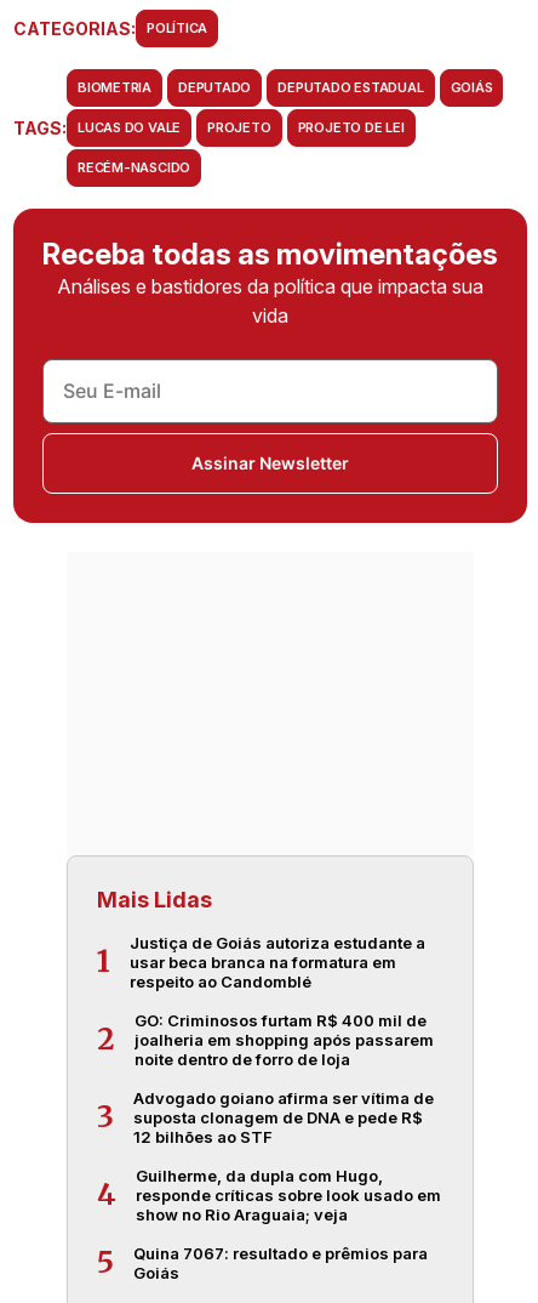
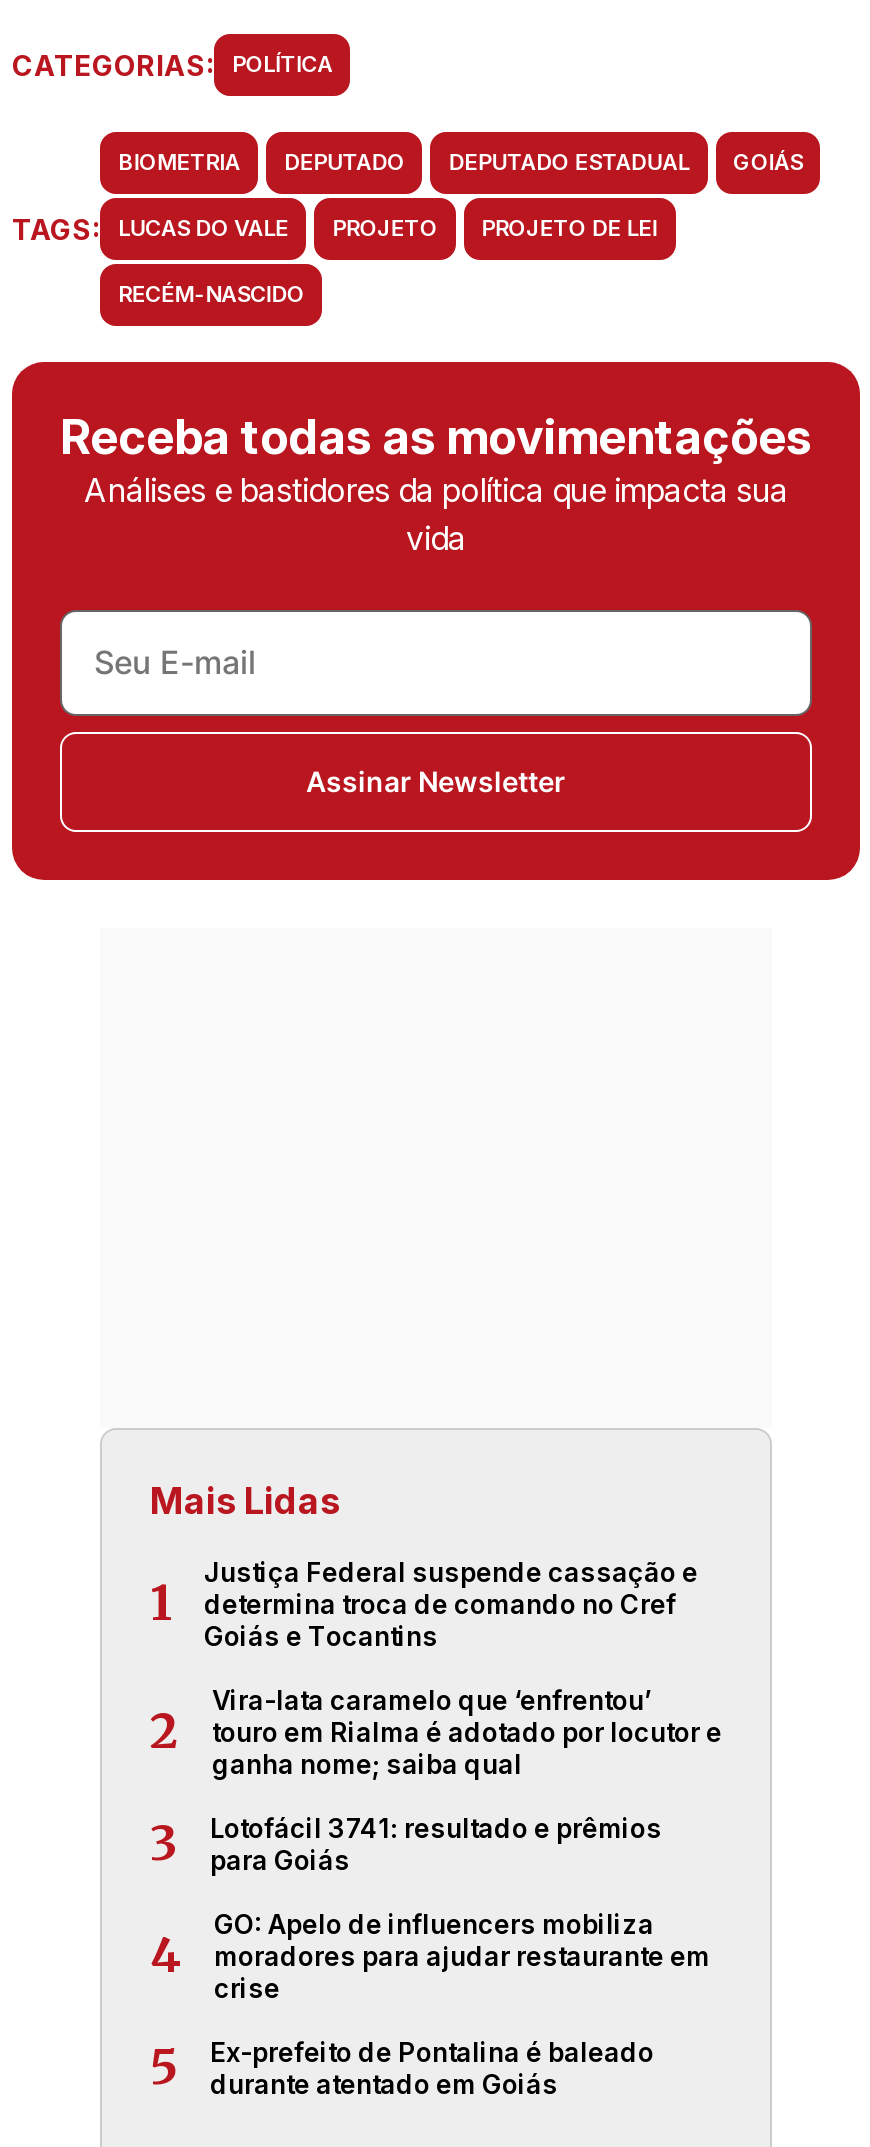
[130,932,425,991] Justiça de Goiás autoriza estudante a | usar beca branca na formatura em | respeito ao Candomblé -> [204,1555,698,1651] Justiça Federal suspende cassação e | determina troca de comando no Cref | Goiás e Tocantins
[134,1010,434,1068] GO: Criminosos furtam R$ 400 mil de | joalheria em shopping após passarem | noite dentro de forro de loja -> [212,1683,722,1779] Vira-lata caramelo que ‘enfrentou’ | touro em Rialma é adotado por locutor e | ganha nome; saiba qual
[133,1088,434,1146] Advogado goiano afirma ser vítima de | suposta clonagem de DNA e pede R$ | 12 bilhões ao STF -> [210,1811,662,1875] Lotofácil 3741: resultado e prêmios | para Goiás
[136,1165,441,1224] Guilherme, da dupla com Hugo, | responde críticas sobre look usado em | show no Rio Araguaia; veja -> [214,1907,710,2003] GO: Apelo de influencers mobiliza | moradores para ajudar restaurante em | crise
[133,1243,428,1282] Quina 7067: resultado e prêmios para | Goiás -> [210,2035,654,2099] Ex-prefeito de Pontalina é baleado | durante atentado em Goiás

